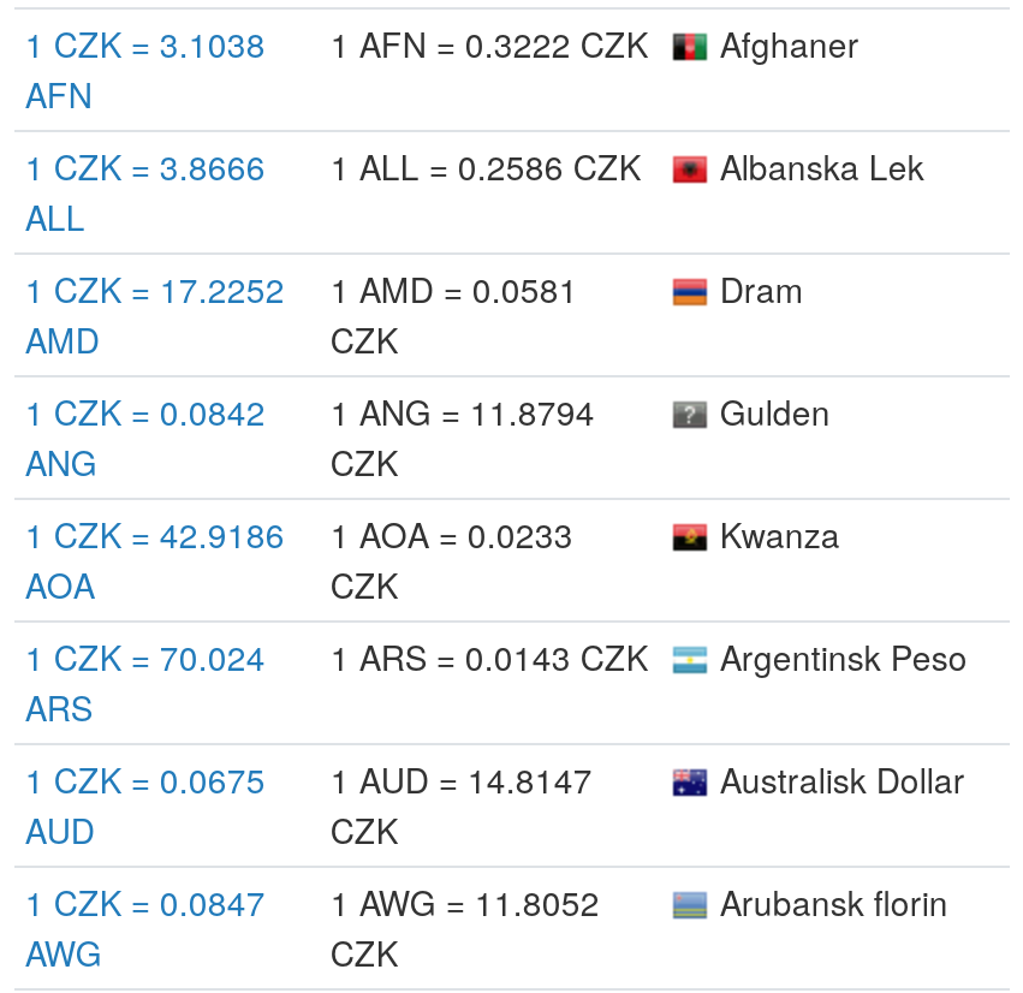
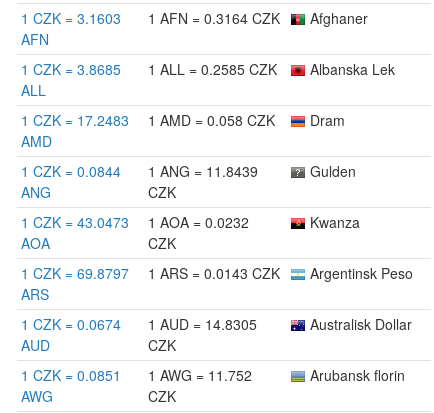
[25,18,265,66] 1 CZK = 3.1038 -> [21,7,121,27] 1 CZK = 3.1603
[330,18,648,66] 1 AFN = 0.3222 CZK -> [148,7,280,27] 1 AFN = 0.3164 CZK
[25,141,265,189] 1 CZK = 3.8666 -> [21,58,121,78] 1 CZK = 3.8685
[330,141,640,189] 1 ALL = 0.2586 CZK -> [148,58,277,78] 1 ALL = 0.2585 CZK
[25,263,285,311] 1 CZK = 17.2252 -> [21,109,129,129] 1 CZK = 17.2483
[330,263,578,362] 1 AMD = 0.0581 | CZK -> [148,109,275,129] 1 AMD = 0.058 CZK
[25,386,265,434] 1 CZK = 0.0842 -> [21,160,121,180] 1 CZK = 0.0844
[330,386,595,434] 1 ANG = 11.8794 -> [148,160,258,180] 1 ANG = 11.8439
[25,509,285,557] 1 CZK = 42.9186 -> [21,211,129,231] 1 CZK = 43.0473
[330,509,573,557] 1 AOA = 0.0233 -> [148,211,249,231] 1 AOA = 0.0232
[25,631,967,679] 1 CZK = 70.024 1 ARS = 0.0143 CZK Argentinsk Peso -> [21,262,413,282] 1 CZK = 69.8797 1 ARS = 0.0143 CZK Argentinsk Peso
[25,754,265,802] 1 CZK = 0.0675 -> [21,313,121,333] 1 CZK = 0.0674
[330,754,592,802] 1 AUD = 14.8147 -> [148,313,257,333] 1 AUD = 14.8305
[25,876,265,924] 1 CZK = 0.0847 -> [21,364,121,384] 1 CZK = 0.0851
[330,876,600,924] 1 AWG = 11.8052 -> [148,364,252,384] 1 AWG = 11.752

